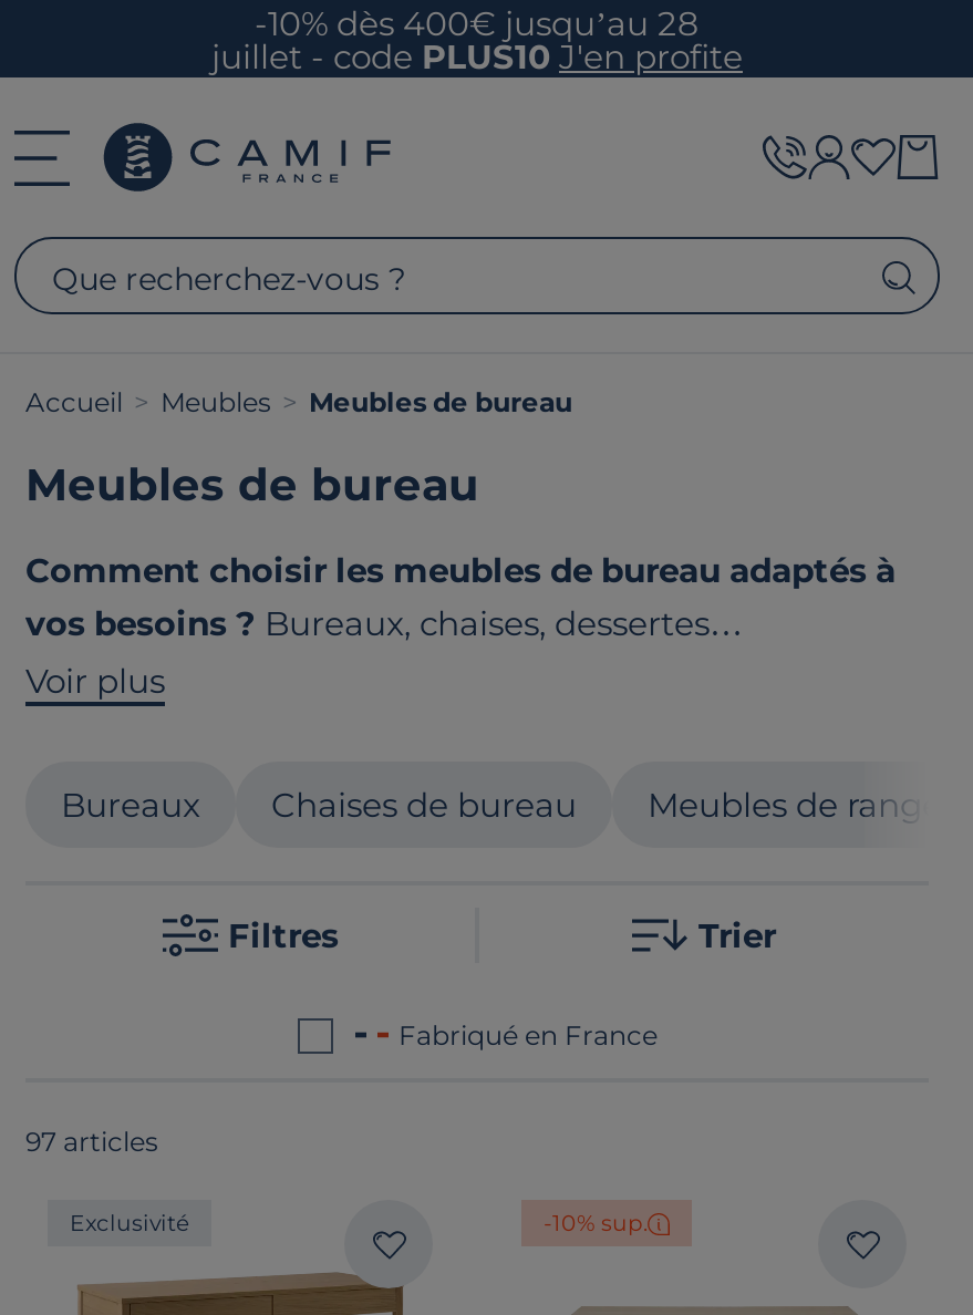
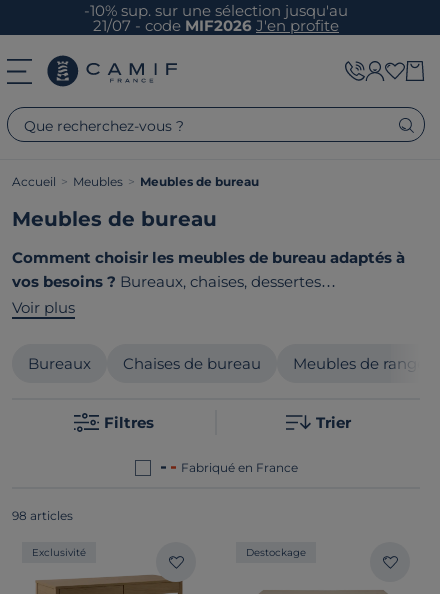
[211,1,743,76] -10% dès 400€ jusqu’au 28 | juillet - codePLUS10 J'en profite -> [84,0,348,34] -10% sup. sur une sélection jusqu'au | 21/07 - codeMIF2026 J'en profite
[25,1125,158,1158] 97 articles -> [12,508,73,523] 98 articles
[544,1209,648,1238] -10% sup. -> [246,546,306,559] Destockage

